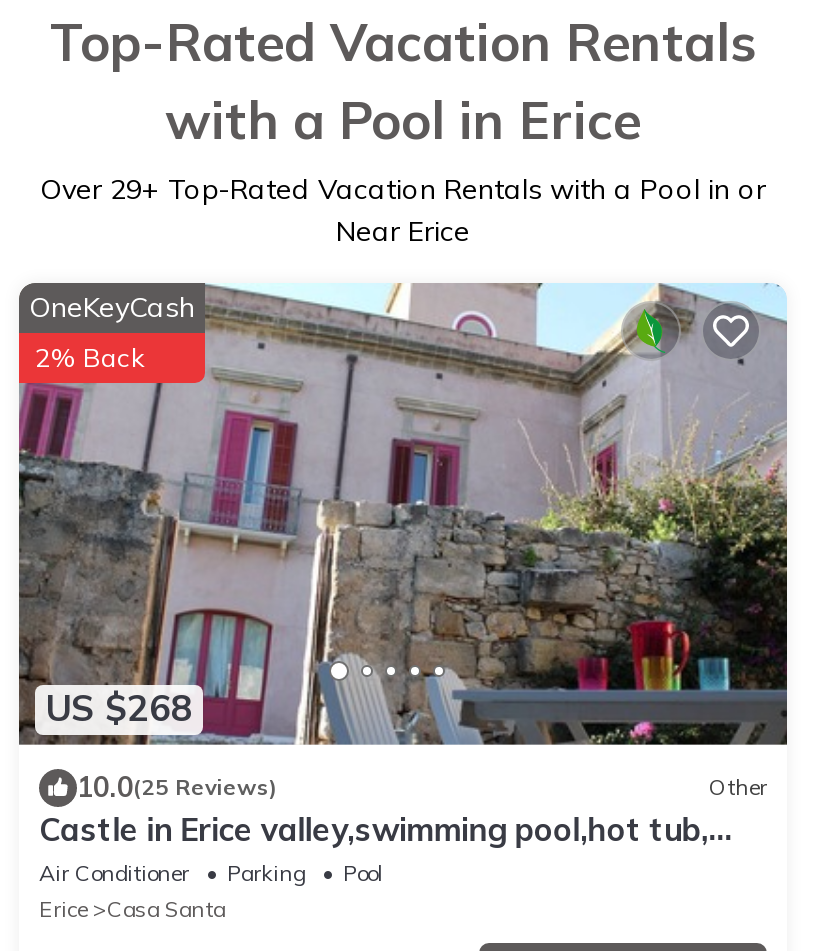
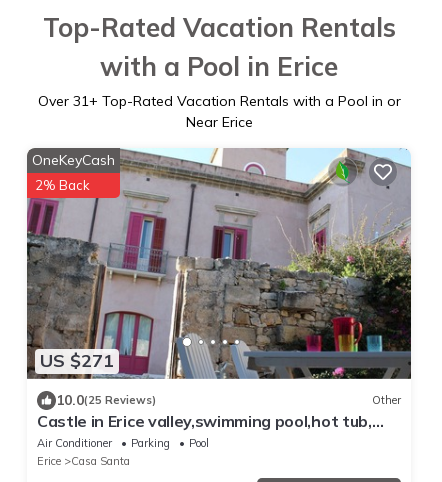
[40,171,766,207] Over 29+ Top-Rated Vacation Rentals with a Pool in or -> [37,92,400,110] Over 31+ Top-Rated Vacation Rentals with a Pool in or
[45,685,193,731] US $268 -> [40,349,114,372] US $271

